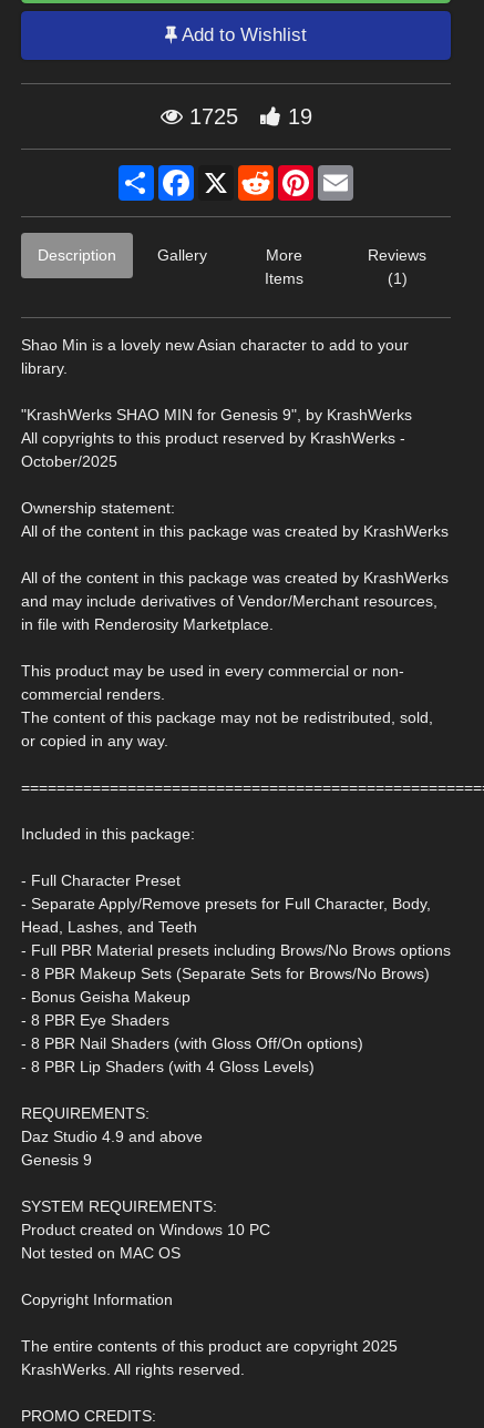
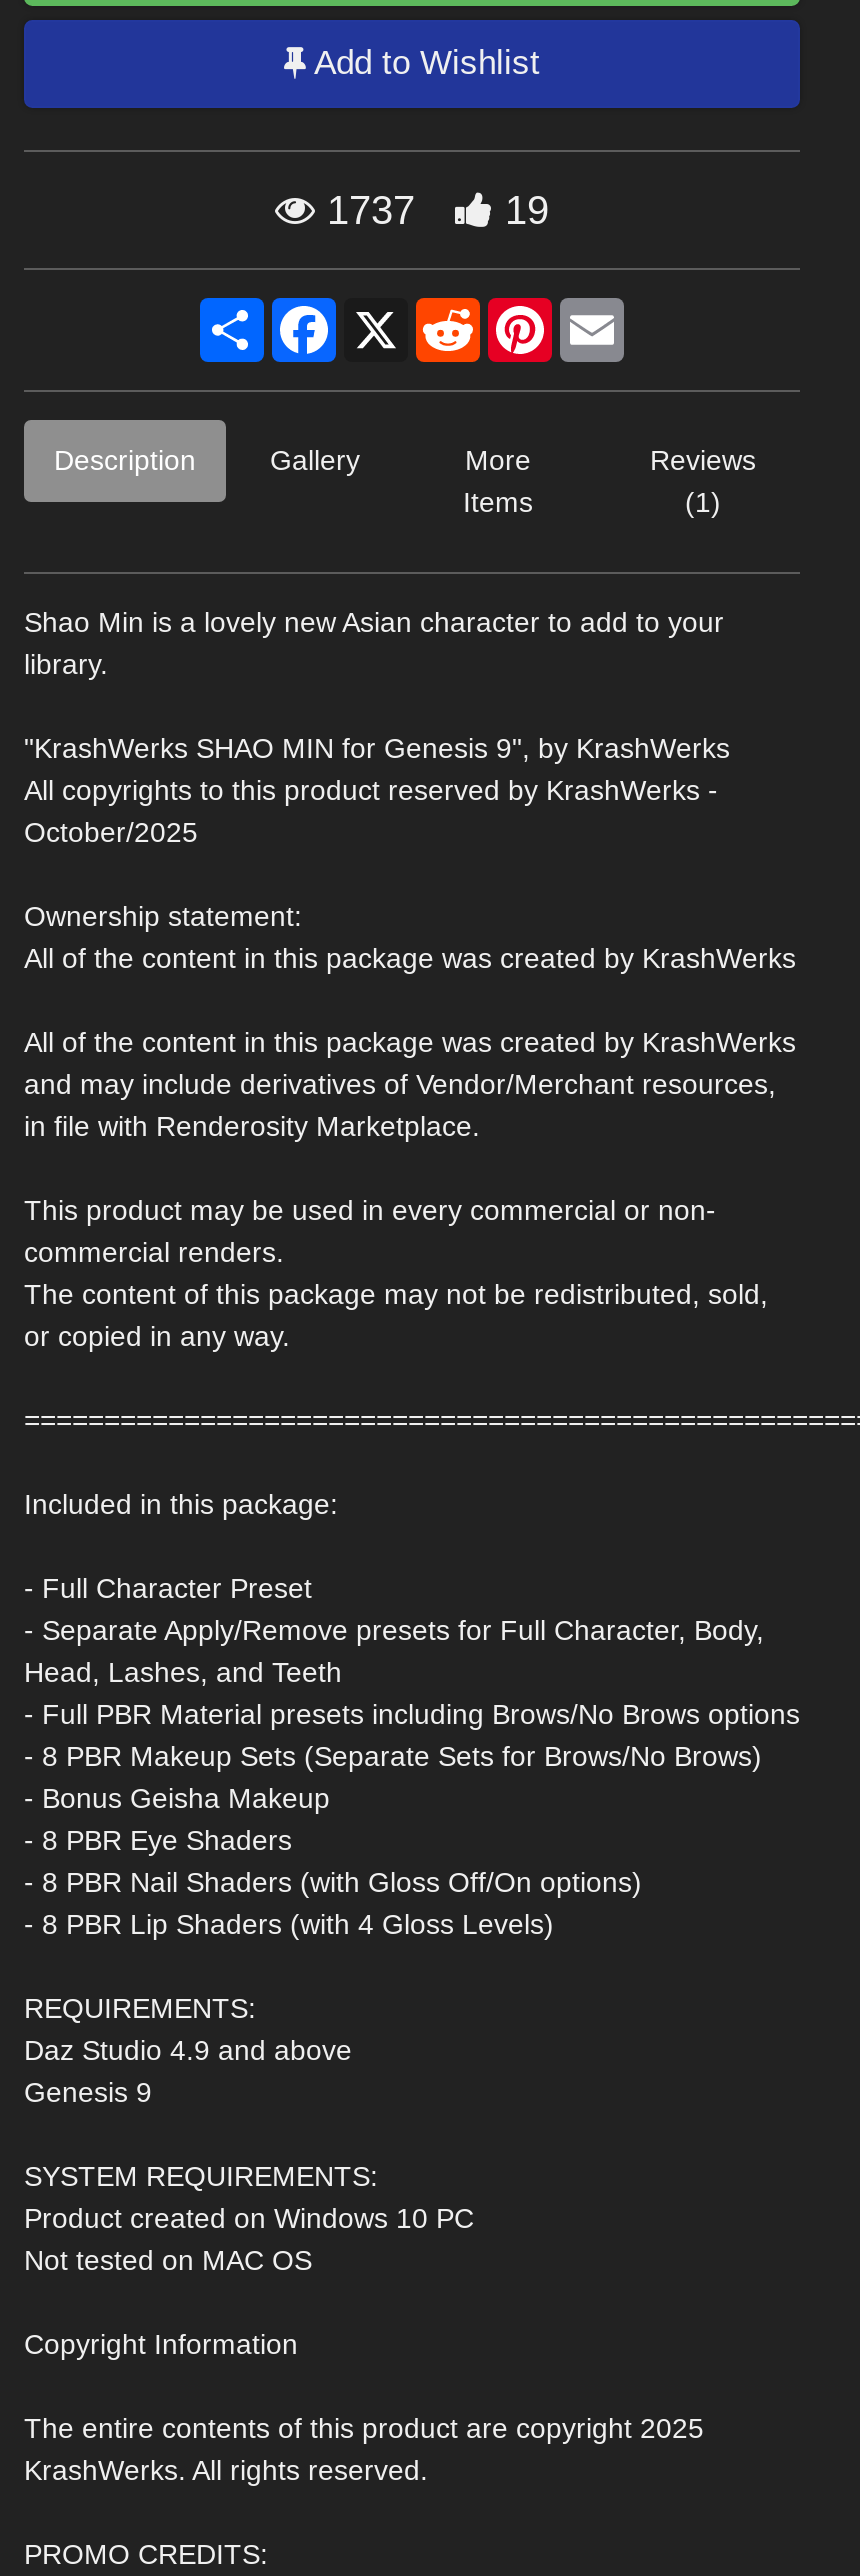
[182,104,312,128] 1725 19 -> [315,188,549,232] 1737 19

